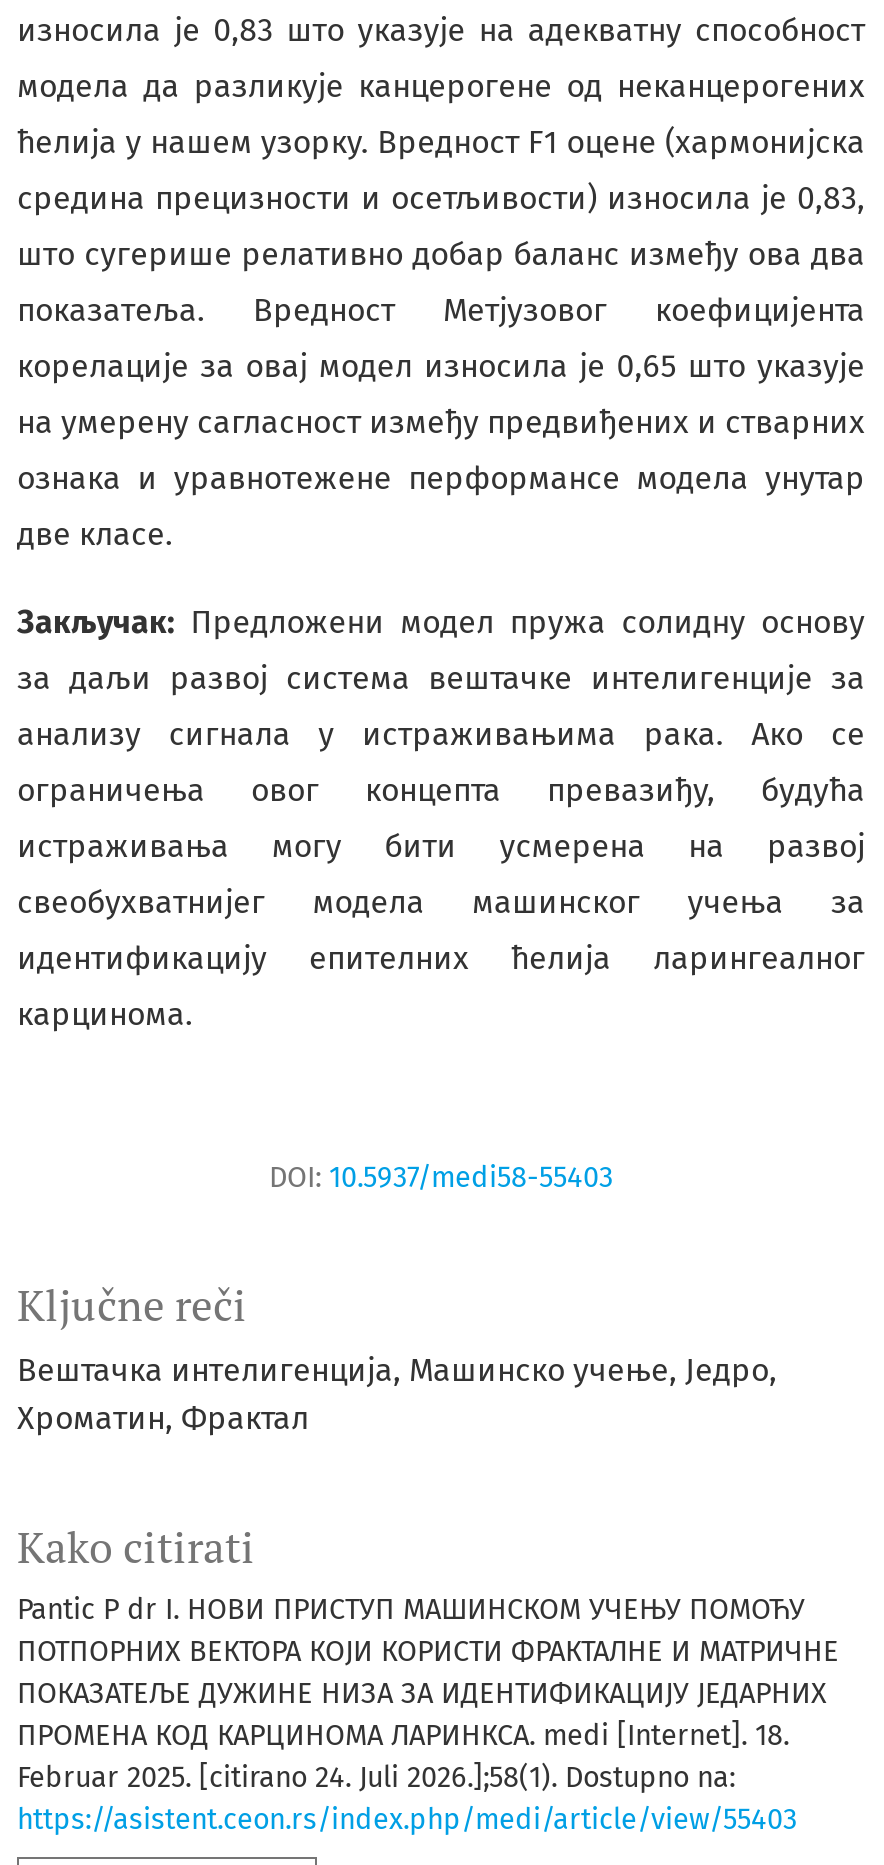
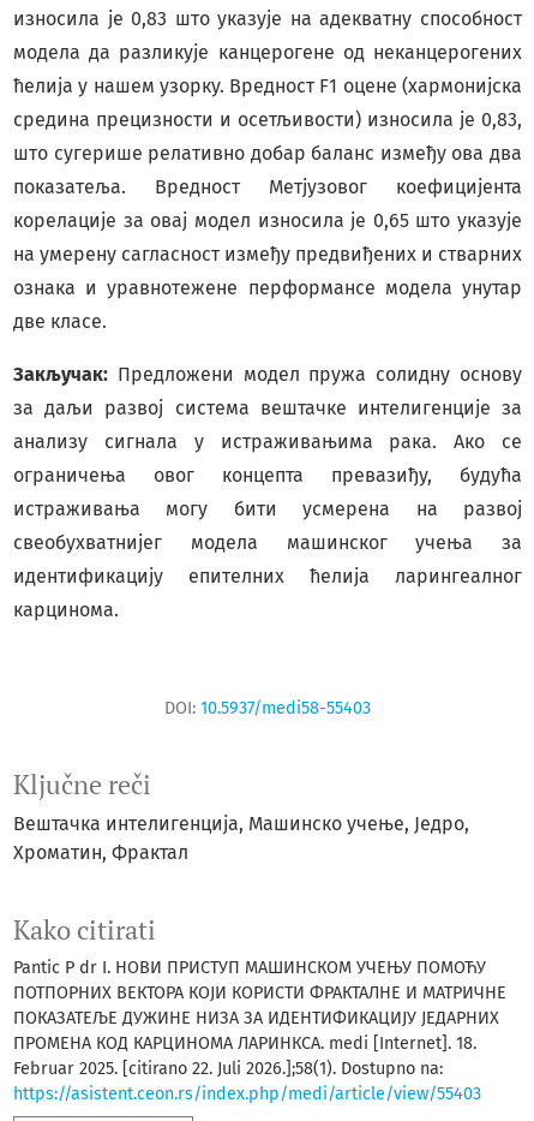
[17,1761,735,1795] Februar 2025. [citirano 24. Juli 2026.];58(1). Dostupno na: -> [13,1059,443,1079] Februar 2025. [citirano 22. Juli 2026.];58(1). Dostupno na:

